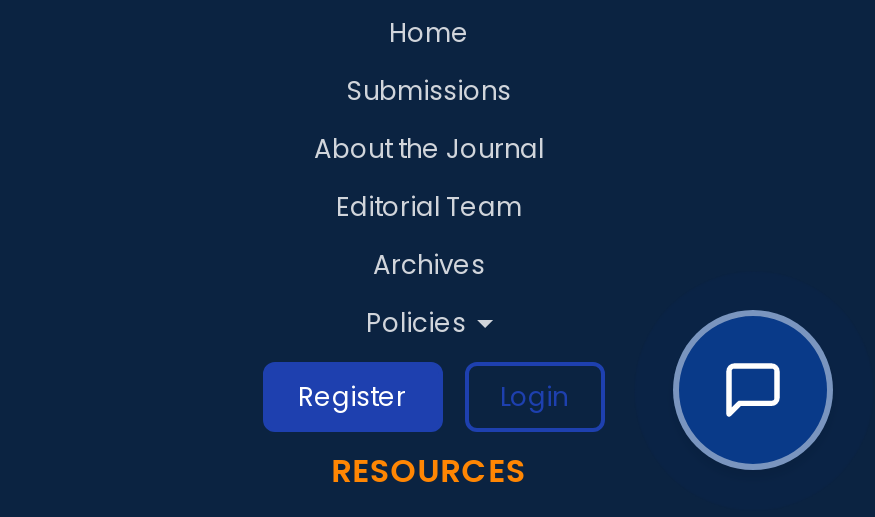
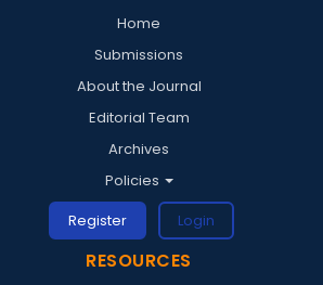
[671,308,835,472] [image] -> none

